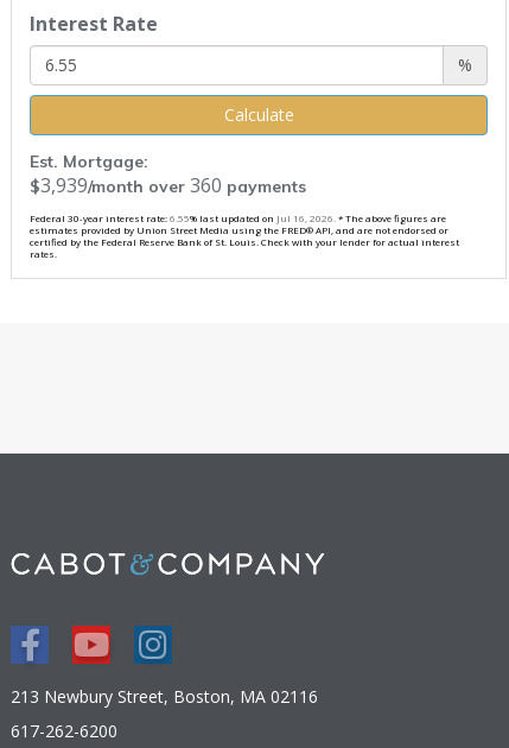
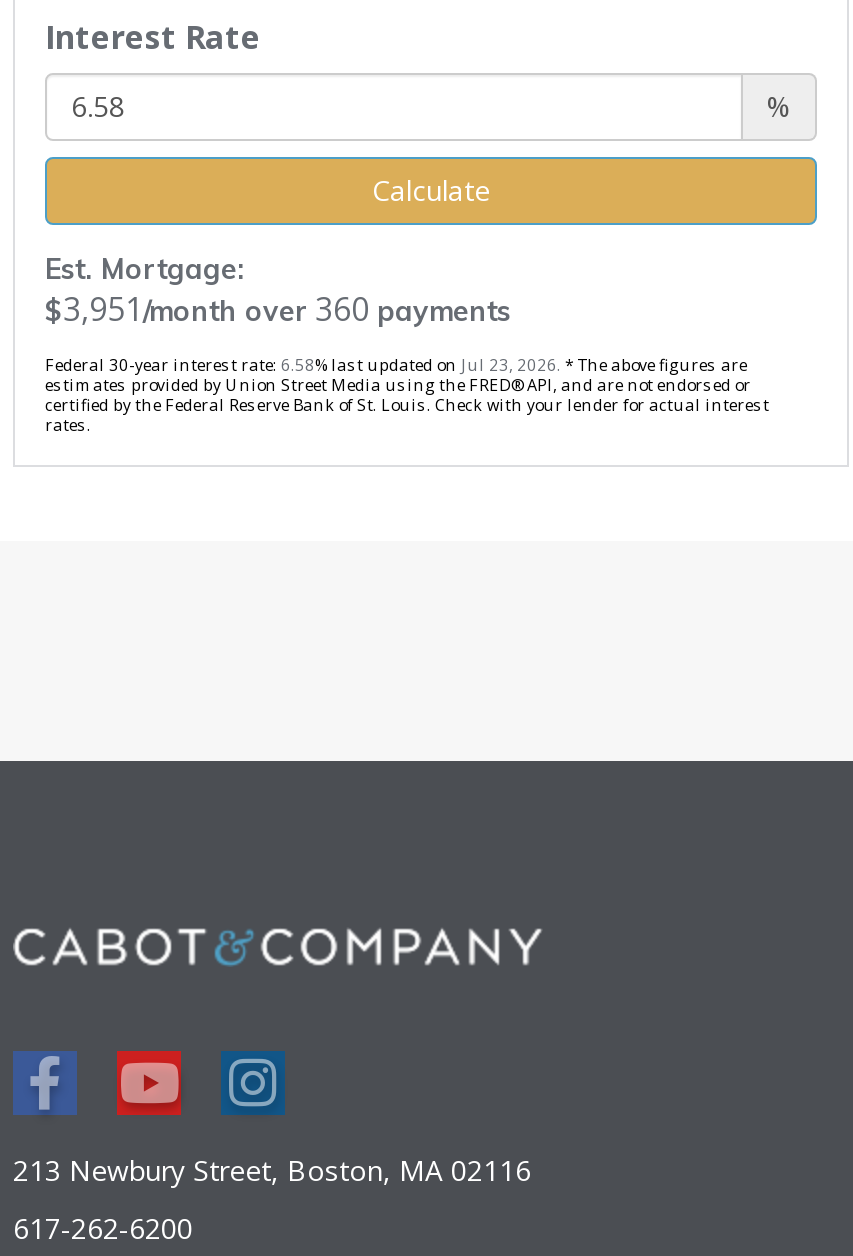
[30,172,306,198] $3,939/month over 360 payments -> [45,286,511,330] $3,951/month over 360 payments
[30,211,446,224] Federal 30-year interest rate: 6.55% last updated on Jul 16, 2026. * The above figures are -> [45,352,747,374] Federal 30-year interest rate: 6.58% last updated on Jul 23, 2026. * The above figures are

